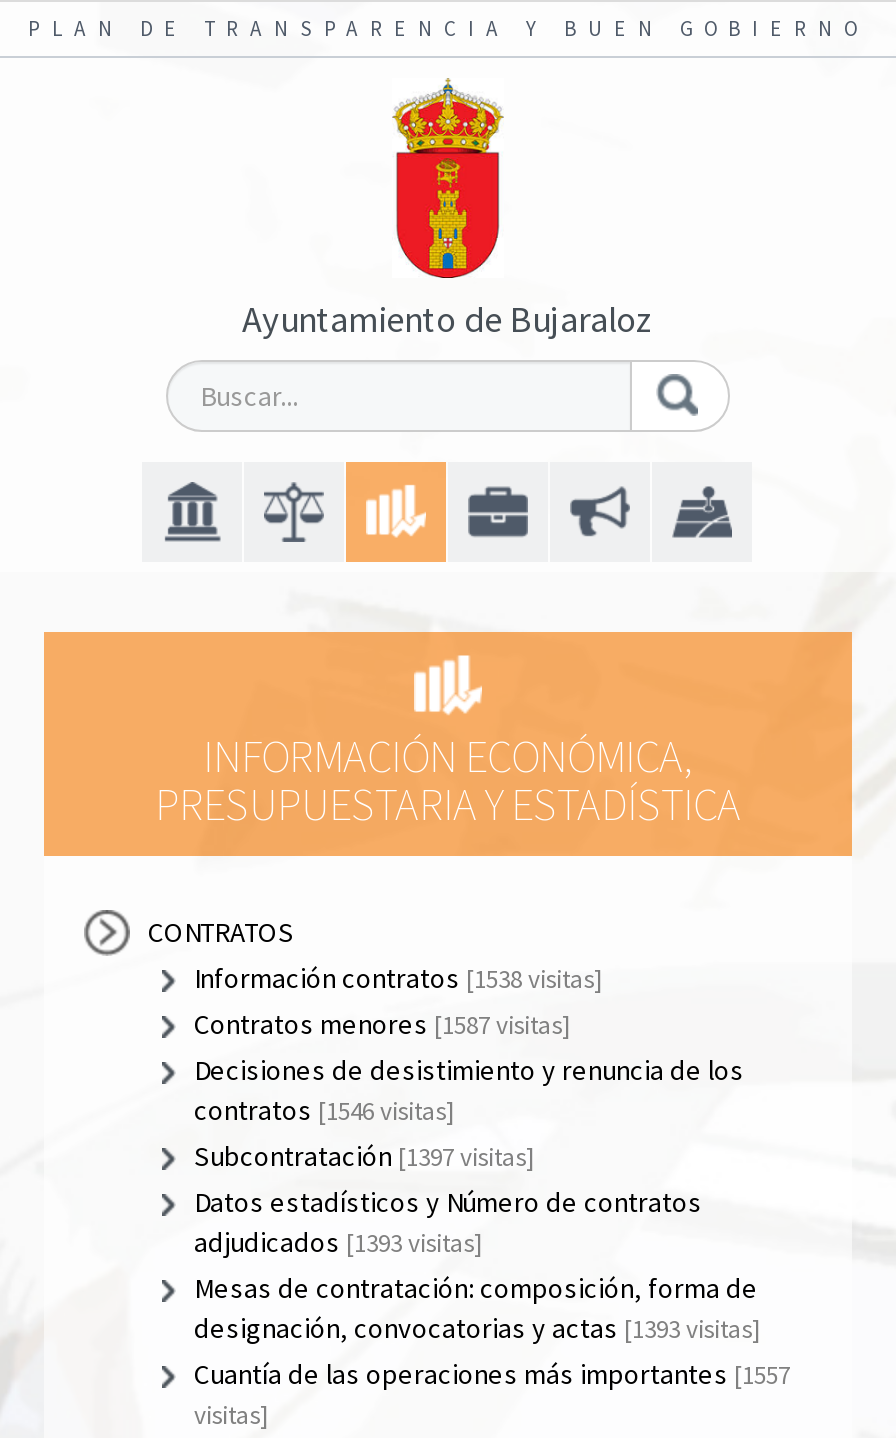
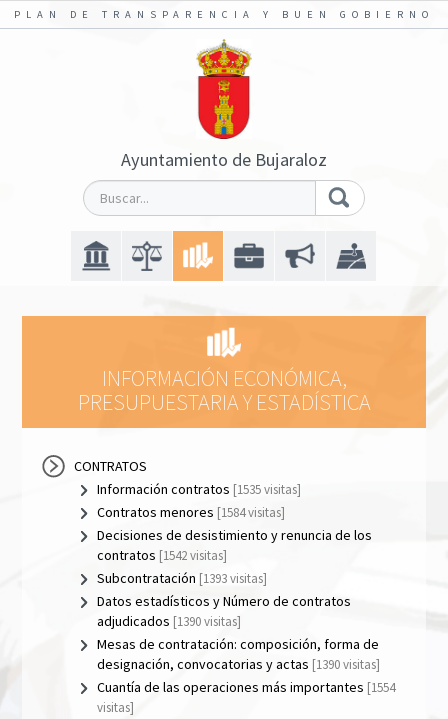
[194,960,602,996] Información contratos [1538 visitas] -> [97,480,301,498] Información contratos [1535 visitas]
[194,1006,570,1042] Contratos menores [1587 visitas] -> [97,503,285,521] Contratos menores [1584 visitas]
[194,1092,454,1128] contratos [1546 visitas] -> [97,546,227,564] contratos [1542 visitas]
[194,1138,534,1174] Subcontratación [1397 visitas] -> [97,569,267,587] Subcontratación [1393 visitas]
[194,1224,482,1260] adjudicados [1393 visitas] -> [97,612,241,630] adjudicados [1390 visitas]
[194,1310,760,1346] designación, convocatorias y actas [1393 visitas] -> [97,655,380,673] designación, convocatorias y actas [1390 visitas]
[194,1356,790,1392] Cuantía de las operaciones más importantes [1557 -> [97,678,395,696] Cuantía de las operaciones más importantes [1554

